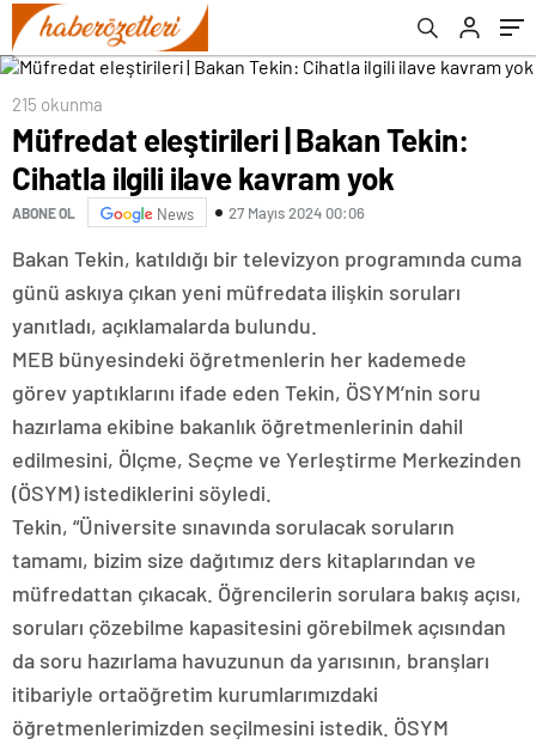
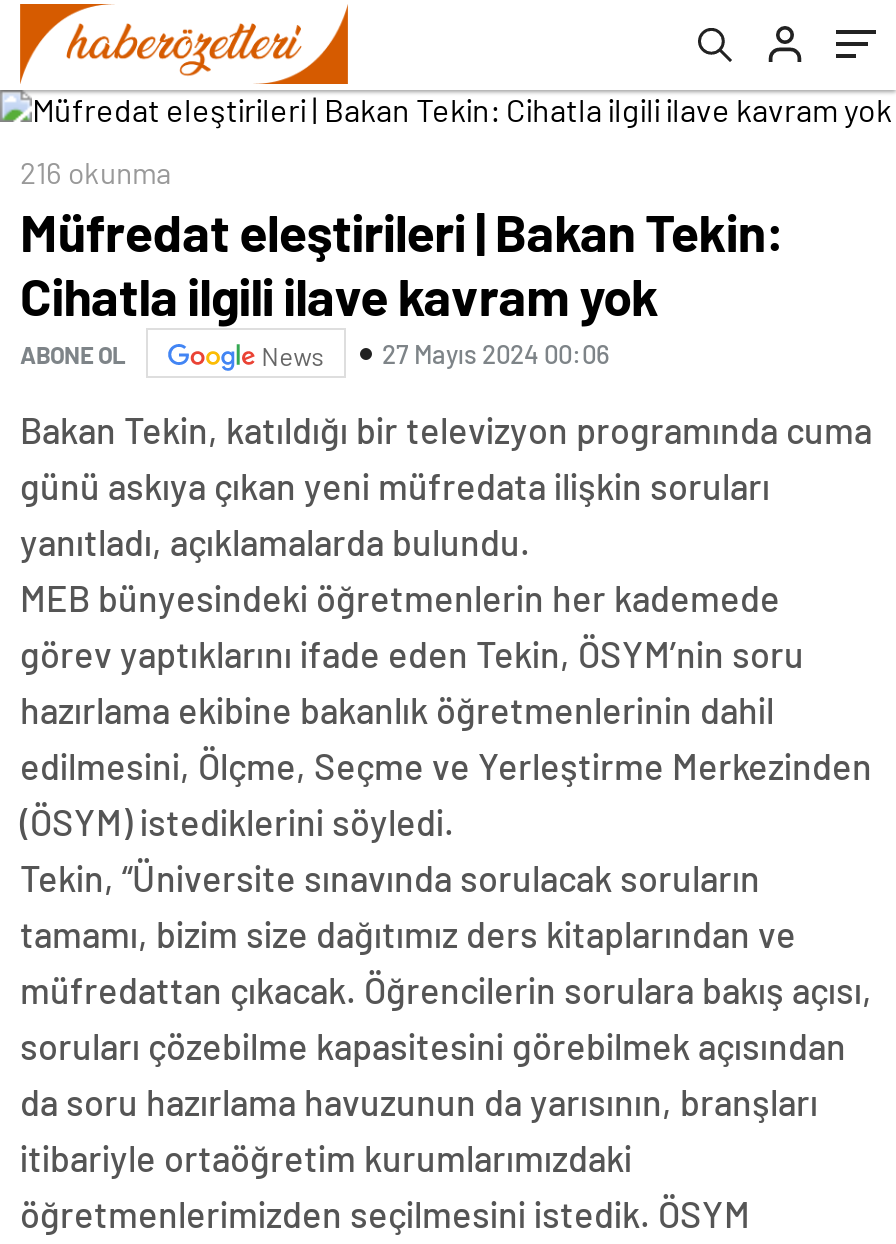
[12,93,103,115] 215 okunma -> [20,154,172,190] 216 okunma

